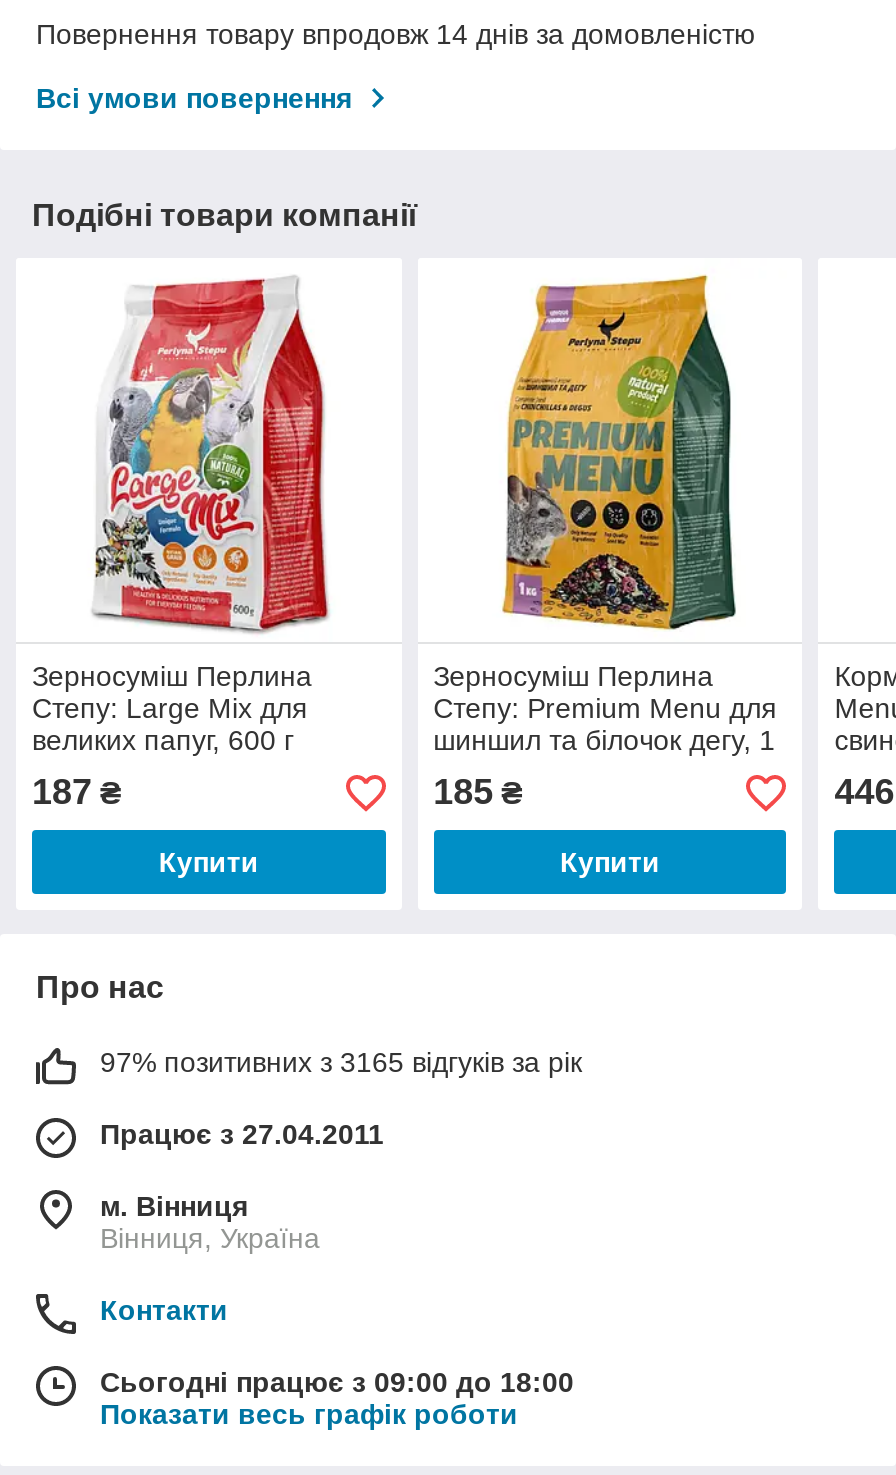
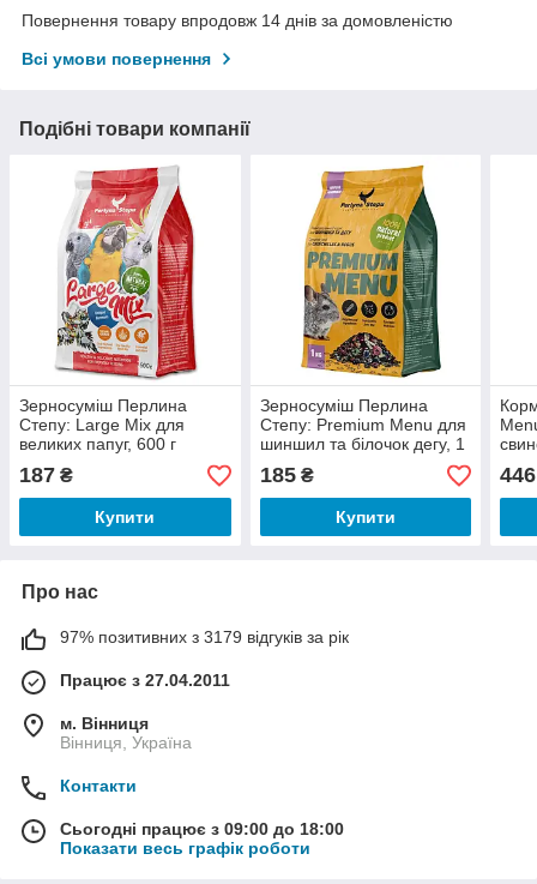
[100,1047,582,1079] 97% позитивних з 3165 відгуків за рік -> [60,628,349,647] 97% позитивних з 3179 відгуків за рік

